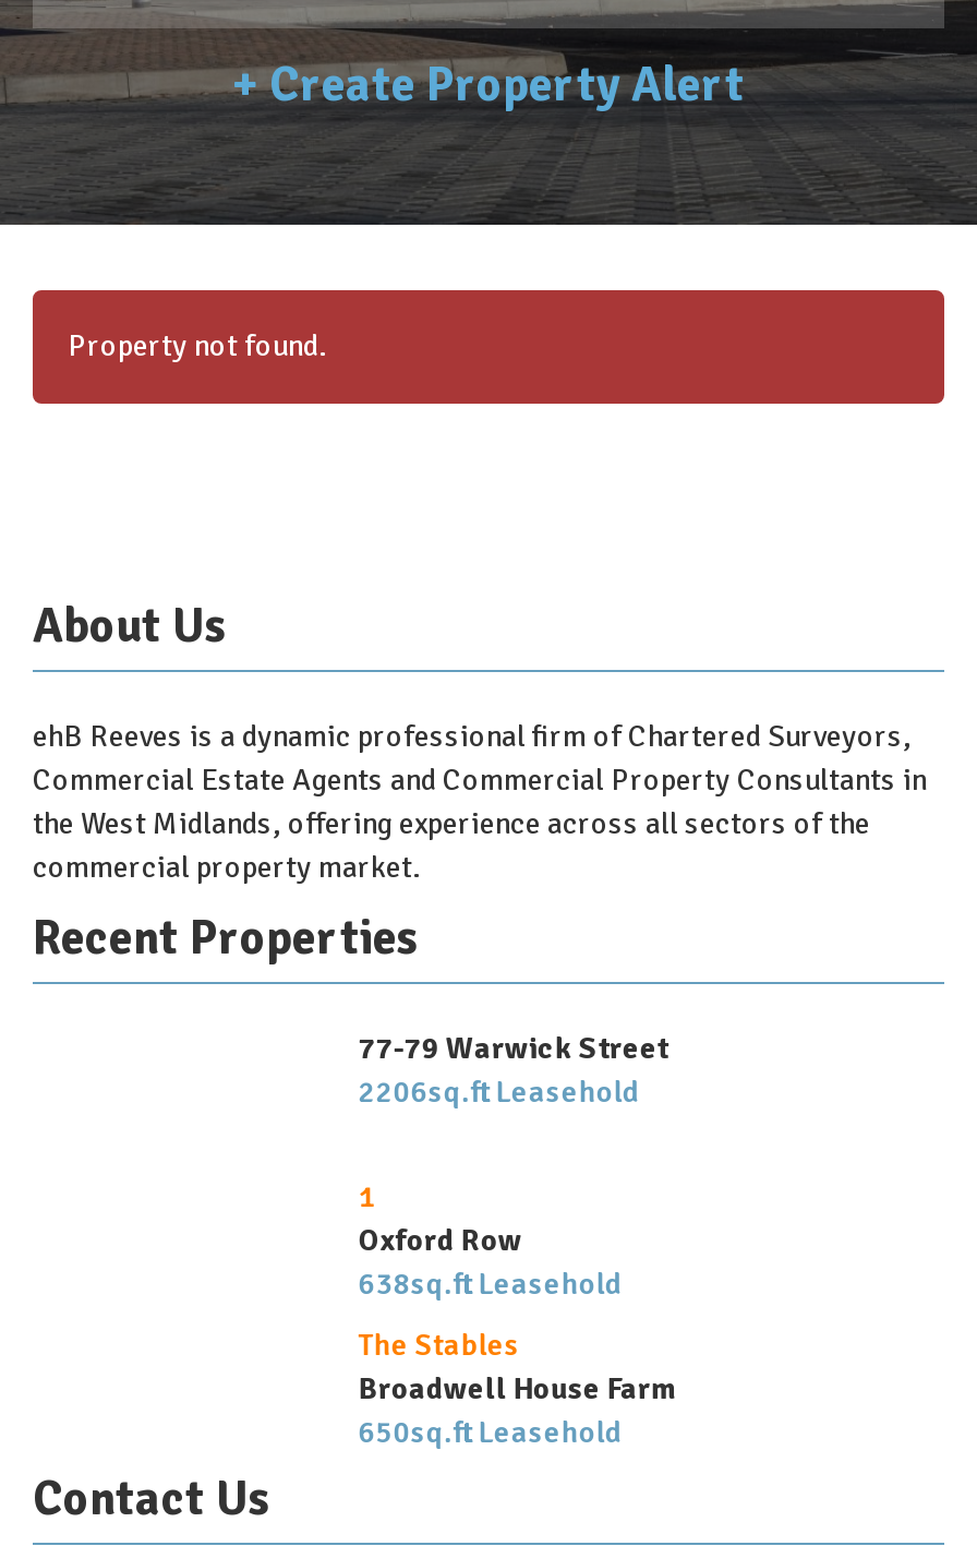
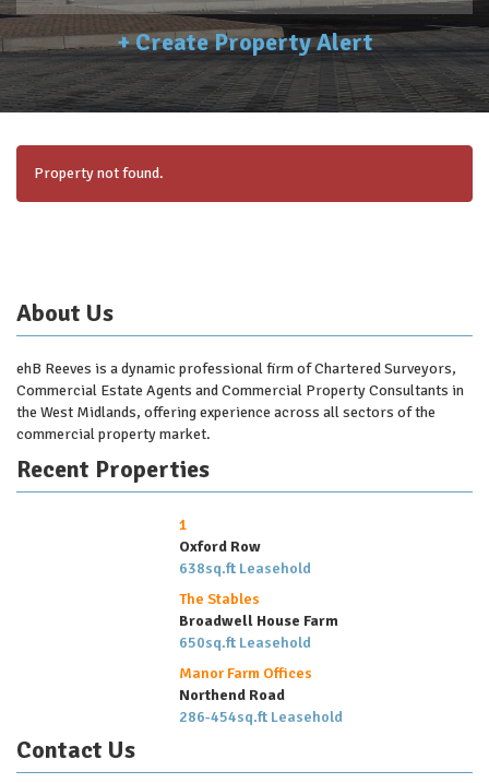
[358,1030,668,1111] 77-79 Warwick Street | 2206sq.ft Leasehold -> none
moved [358,1178,677,1451] -> [179,515,339,652]: 1 | Oxford Row | 638sq.ft Leasehold | The Stables | Broadwell House Farm | 650sq.ft Leasehold
none -> [179,664,343,726] Manor Farm Offices | Northend Road | 286-454sq.ft Leasehold

